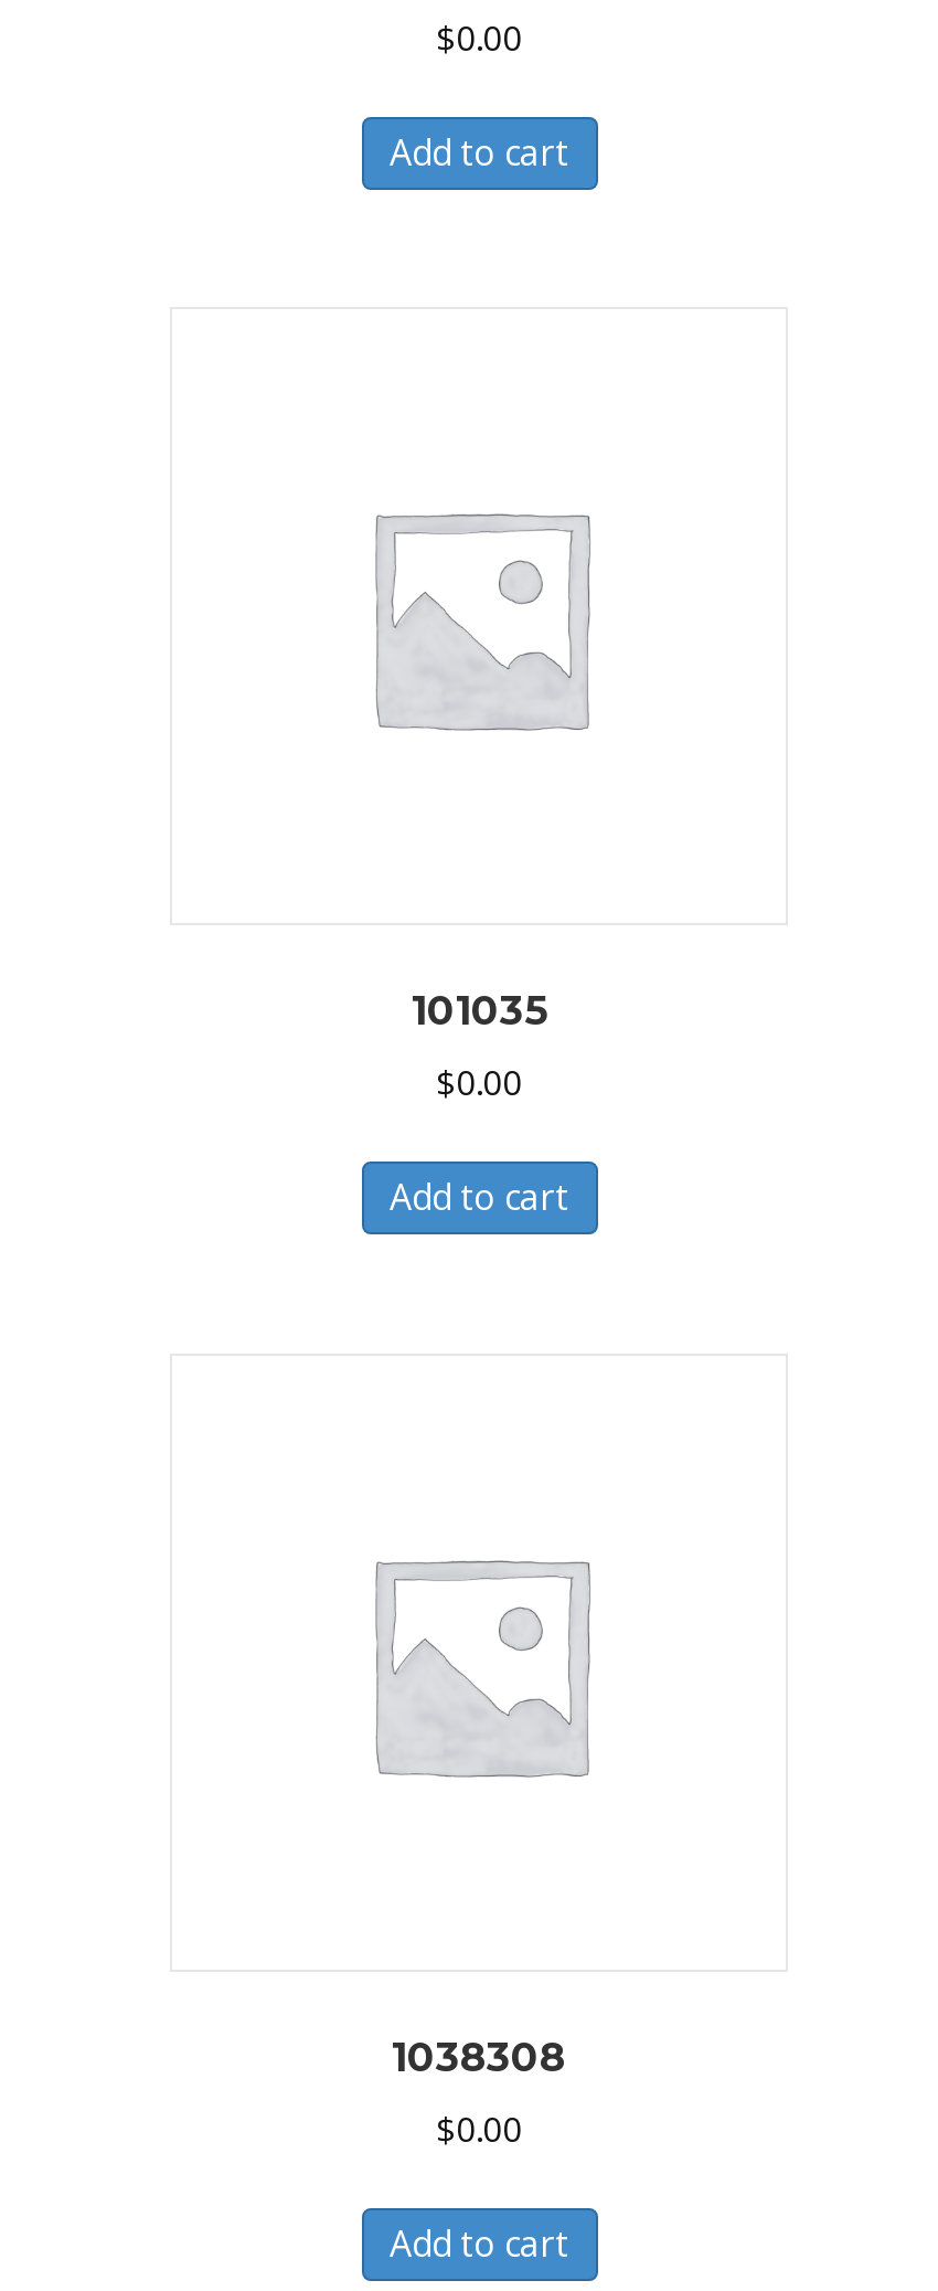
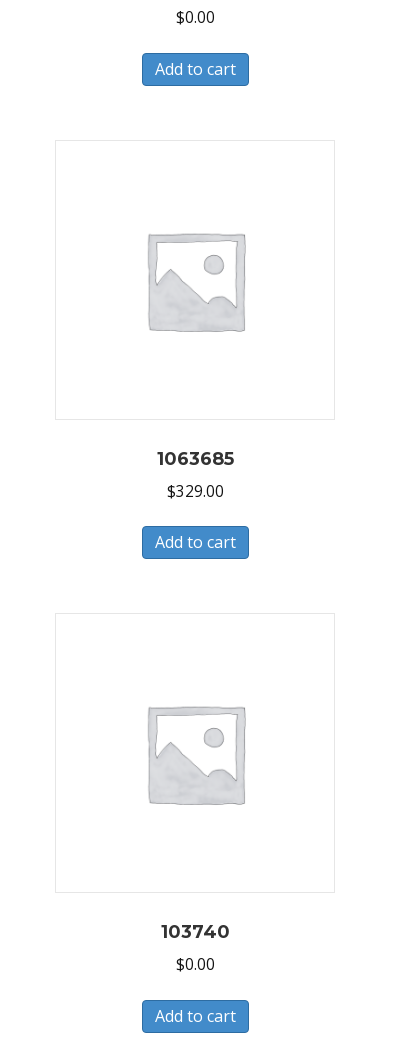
[412,988,546,1037] 101035 -> [156,448,233,470] 1063685
[436,1061,522,1108] $0.00 -> [166,481,223,502] $329.00
[392,2034,566,2083] 1038308 -> [160,921,229,943] 103740

